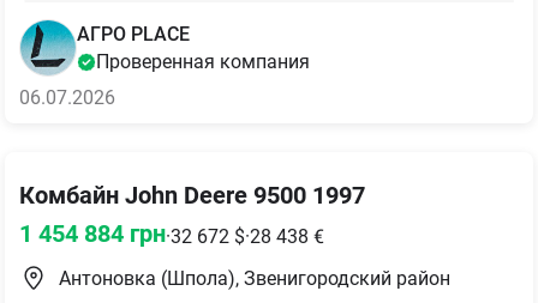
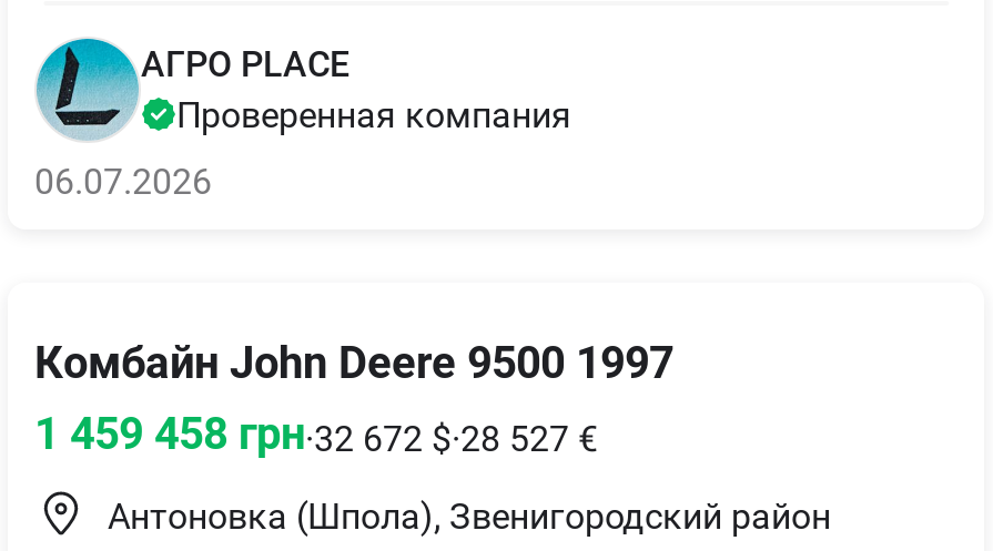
[19,220,324,248] 1 454 884 грн·32 672 $·28 438 € -> [34,406,598,460] 1 459 458 грн·32 672 $·28 527 €

